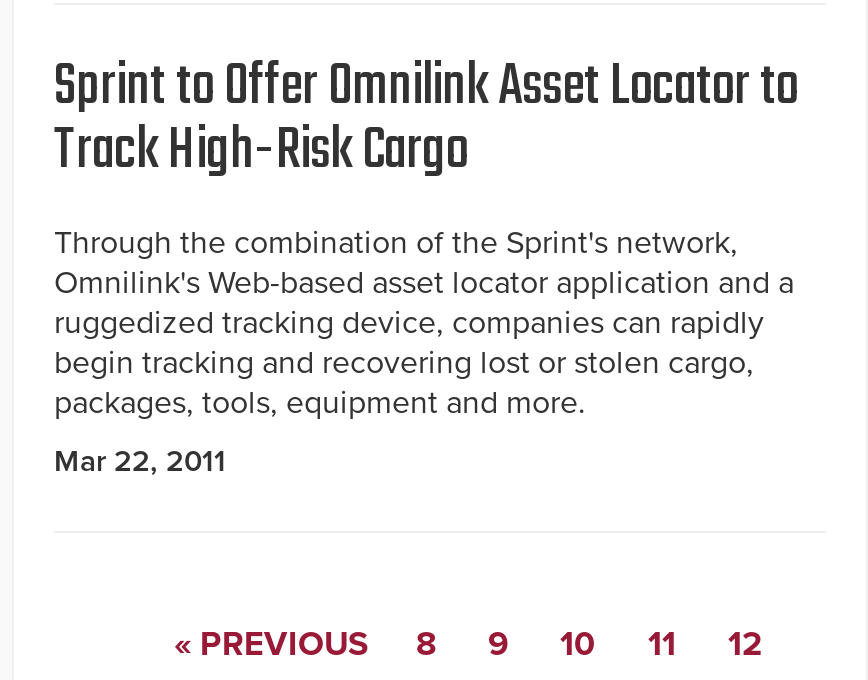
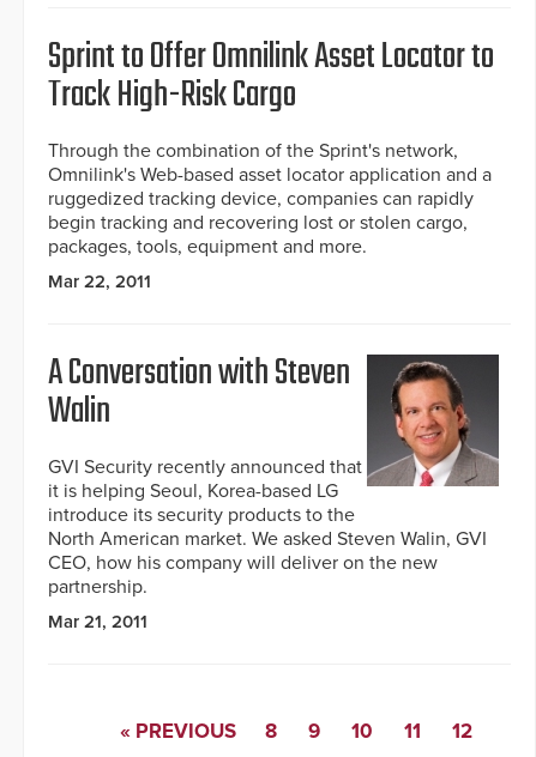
none -> [48,346,500,633] [image] | A Conversation with Steven | Walin | GVI Security recently announced that | it is helping Seoul, Korea-based LG | introduce its security products to the | North American market. We asked Steven Walin, GVI | CEO, how his company will deliver on the new | partnership. | Mar 21, 2011

